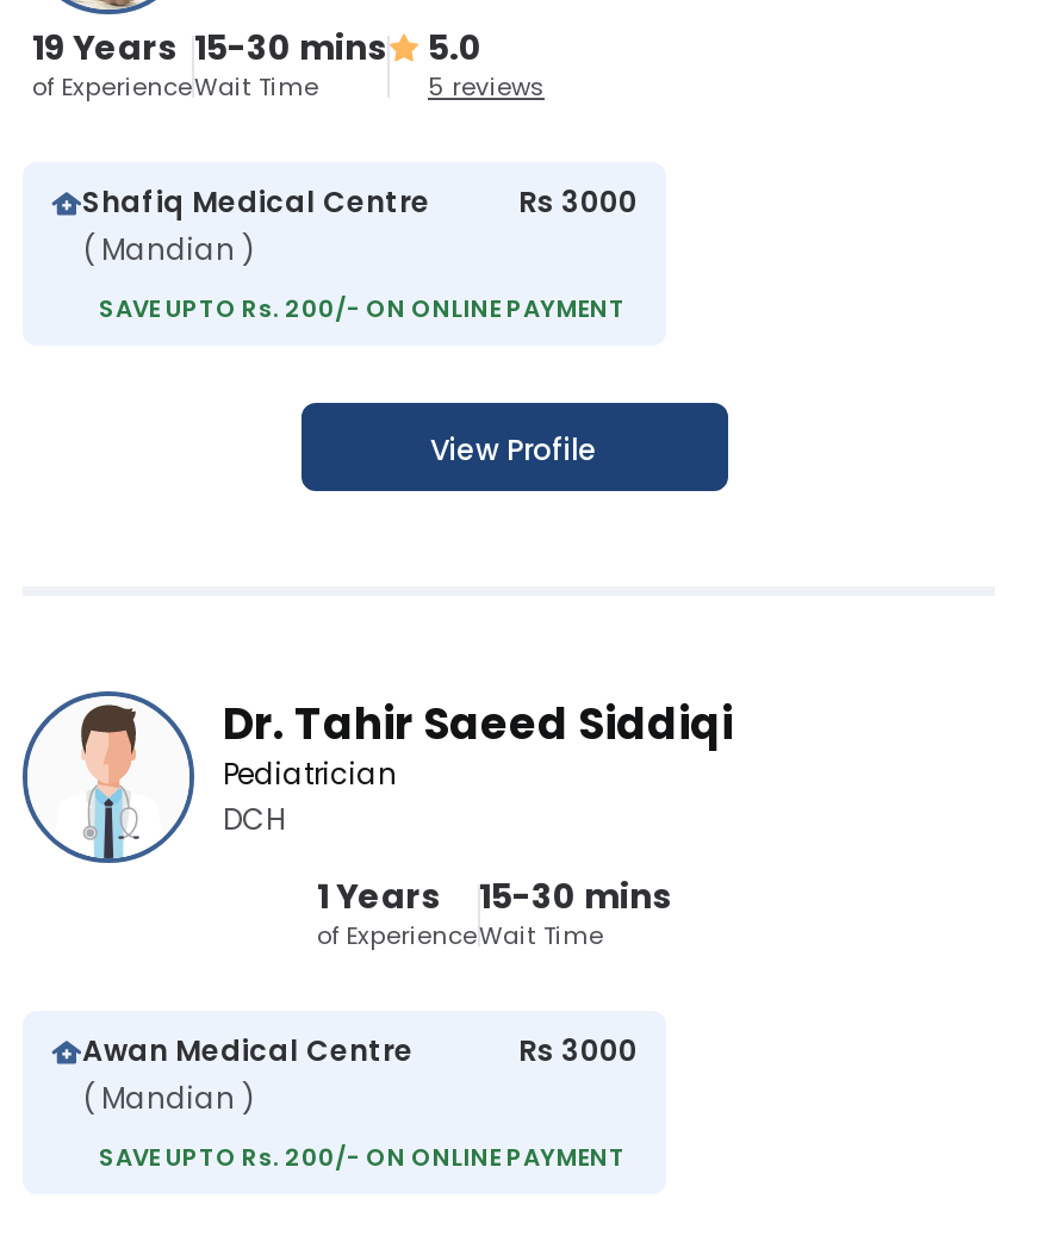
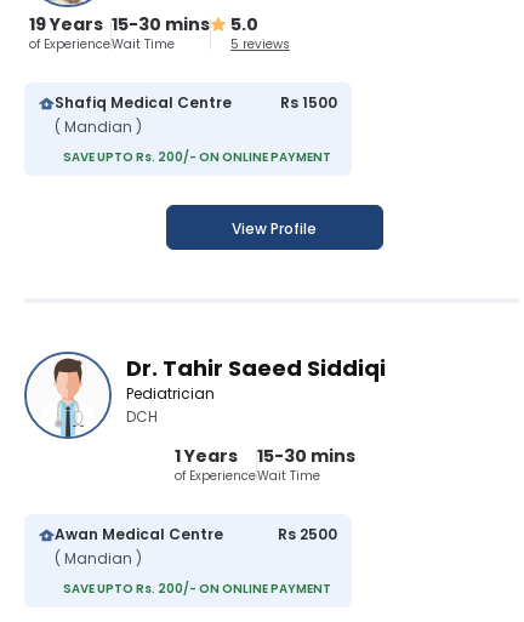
[518,182,638,222] Rs 3000 -> [280,92,337,113] Rs 1500
[518,1030,638,1071] Rs 3000 -> [278,524,337,545] Rs 2500

